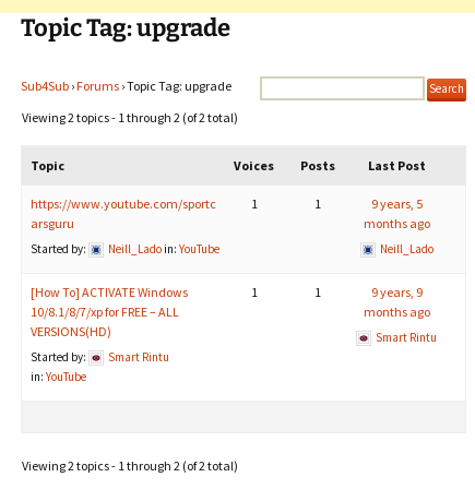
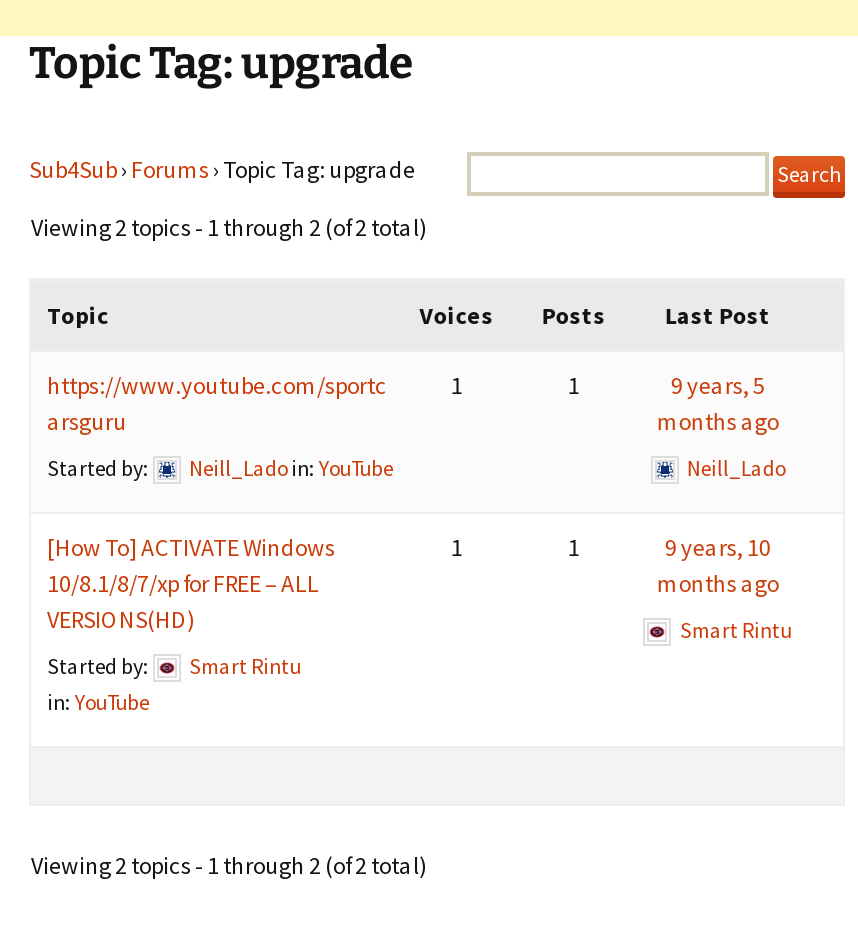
[371,284,422,300] 9 years, 9 -> [665,532,771,562] 9 years, 10

